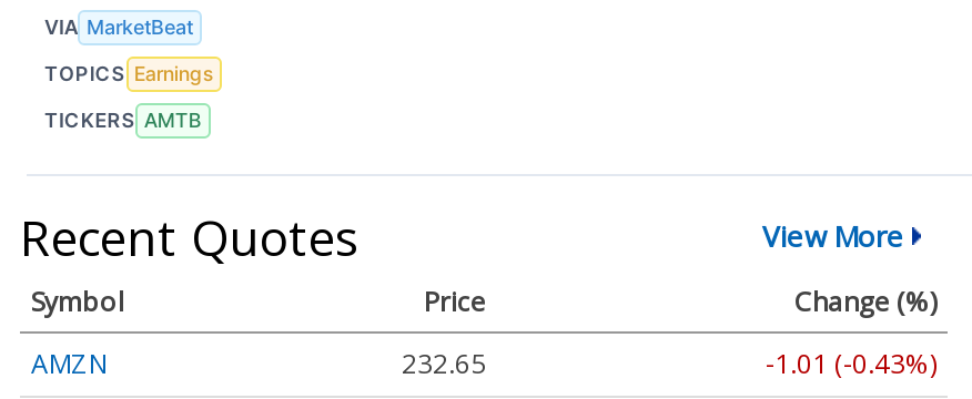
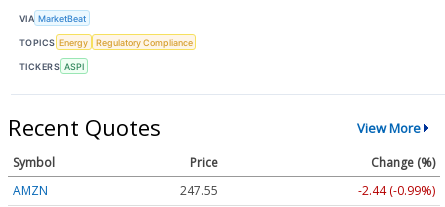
[44,62,214,86] TOPICS Earnings -> [19,37,193,48] TOPICS Energy | Regulatory Compliance
[44,109,202,133] TICKERS AMTB -> [19,61,84,72] TICKERS ASPI
[402,344,486,382] 232.65 -> [180,182,218,199] 247.55
[766,344,936,382] -1.01 (-0.43%) -> [358,182,435,199] -2.44 (-0.99%)

